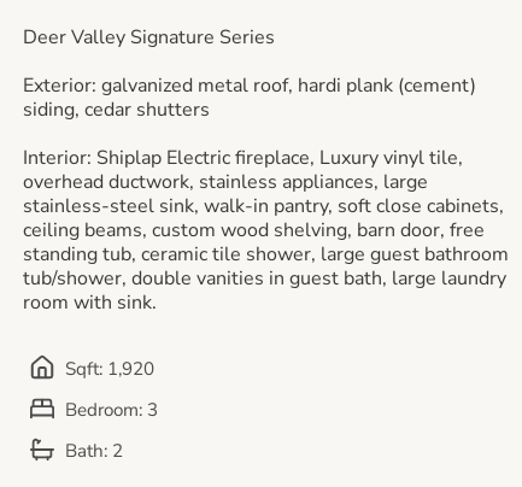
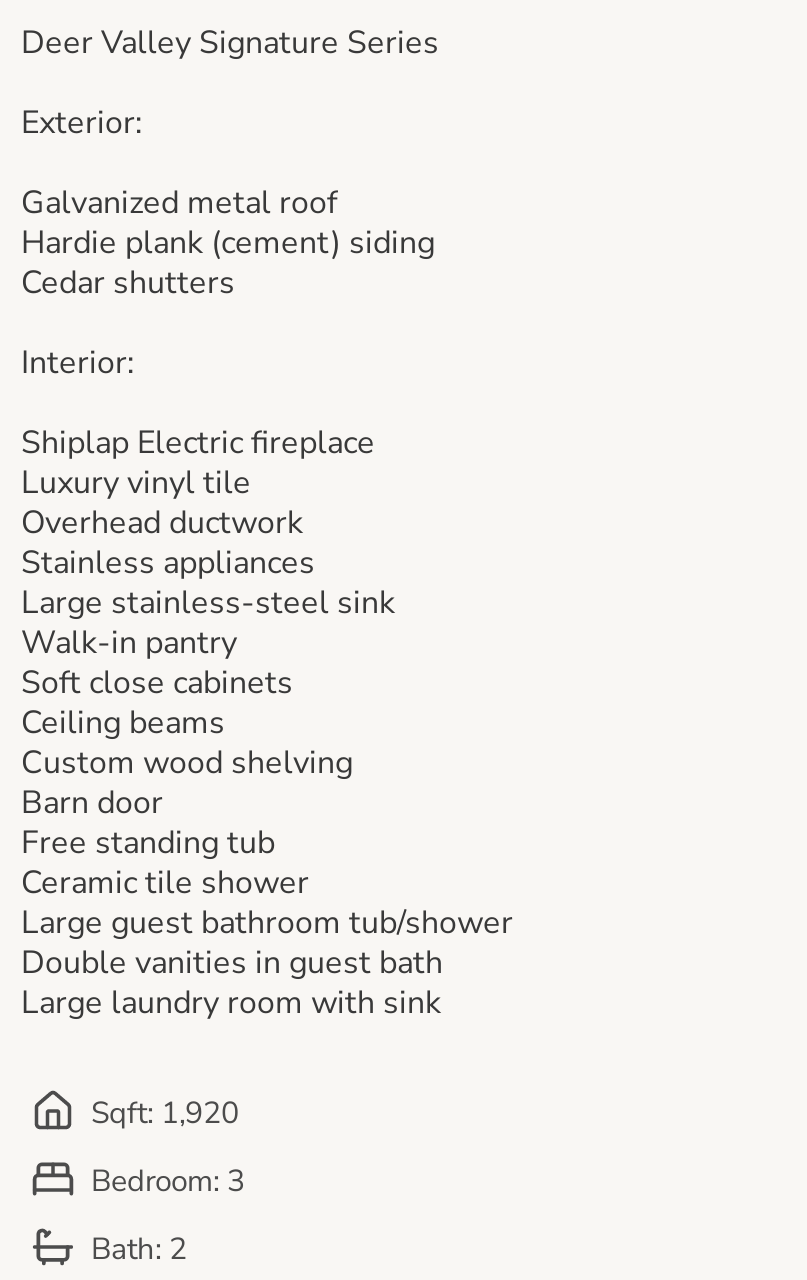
[23,72,509,316] Exterior: galvanized metal roof, hardi plank (cement) | siding, cedar shutters | Interior: Shiplap Electric fireplace, Luxury vinyl tile, | overhead ductwork, stainless appliances, large | stainless-steel sink, walk-in pantry, soft close cabinets, | ceiling beams, custom wood shelving, barn door, free | standing tub, ceramic tile shower, large guest bathroom | tub/shower, double vanities in guest bath, large laundry | room with sink. -> [21,101,513,1025] Exterior: | Galvanized metal roof | Hardie plank (cement) siding | Cedar shutters | Interior: | Shiplap Electric fireplace | Luxury vinyl tile | Overhead ductwork | Stainless appliances | Large stainless-steel sink | Walk-in pantry | Soft close cabinets | Ceiling beams | Custom wood shelving | Barn door | Free standing tub | Ceramic tile shower | Large guest bathroom tub/shower | Double vanities in guest bath | Large laundry room with sink

